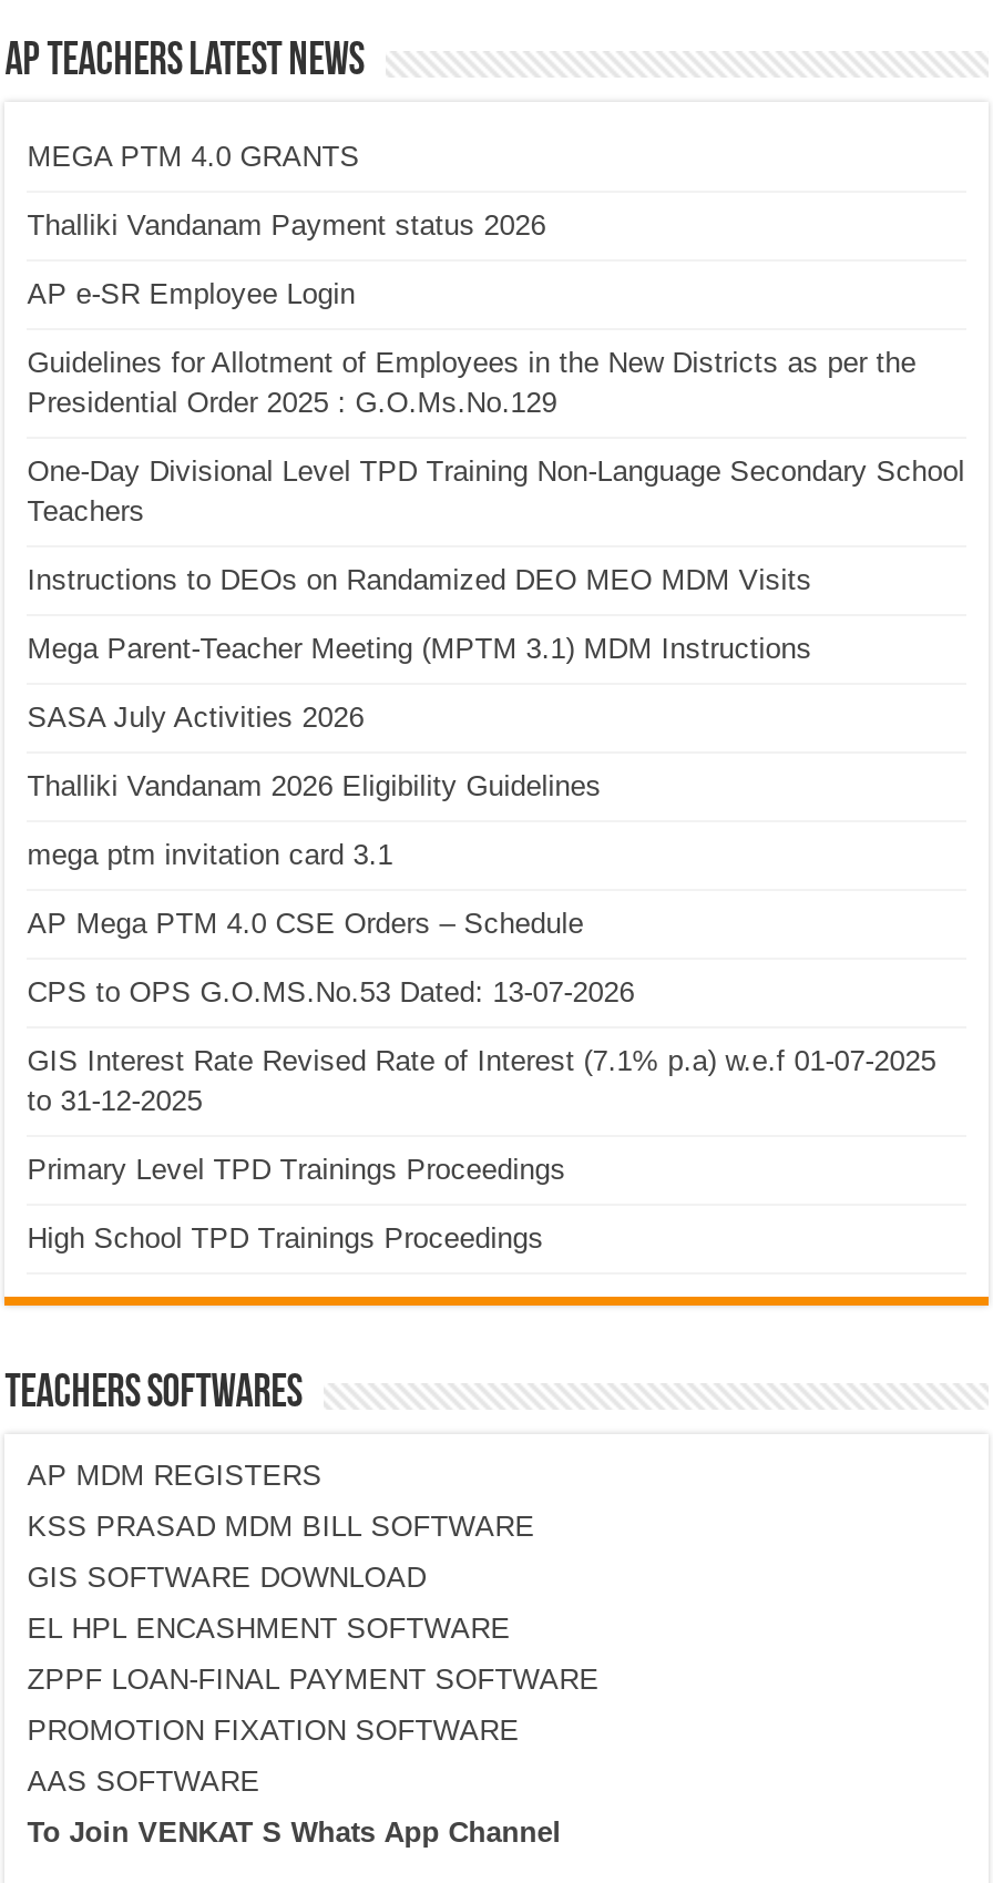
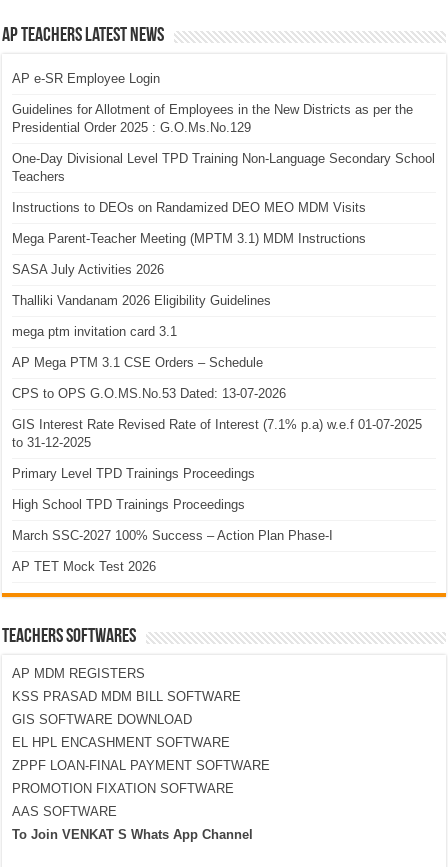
[27,139,546,241] MEGA PTM 4.0 GRANTS | Thalliki Vandanam Payment status 2026 -> none
moved [27,276,965,870] -> [12,71,435,339]: AP e-SR Employee Login | Guidelines for Allotment of Employees in the New Districts as per the | Presidential Order 2025 : G.O.Ms.No.129 | ... | Thalliki Vandanam 2026 Eligibility Guidelines | mega ptm invitation card 3.1
[27,906,583,939] AP Mega PTM 4.0 CSE Orders – Schedule -> [12,355,263,370] AP Mega PTM 3.1 CSE Orders – Schedule
moved [27,974,936,1254] -> [12,386,422,512]: CPS to OPS G.O.MS.No.53 Dated: 13-07-2026 | GIS Interest Rate Revised Rate of Interest (7.1% p.a) w.e.f 01-07-2025 | to 31-12-2025 | Primary Level TPD Trainings Proceedings | High School TPD Trainings Proceedings
none -> [12,528,333,574] March SSC-2027 100% Success – Action Plan Phase-I | AP TET Mock Test 2026

